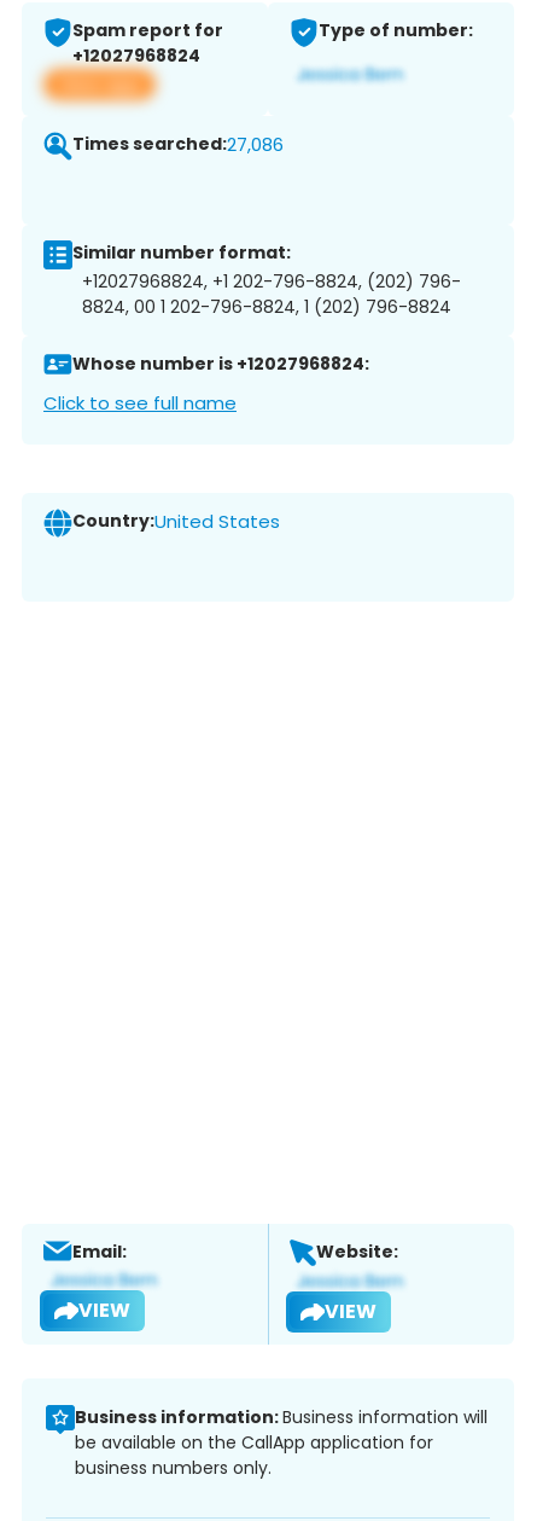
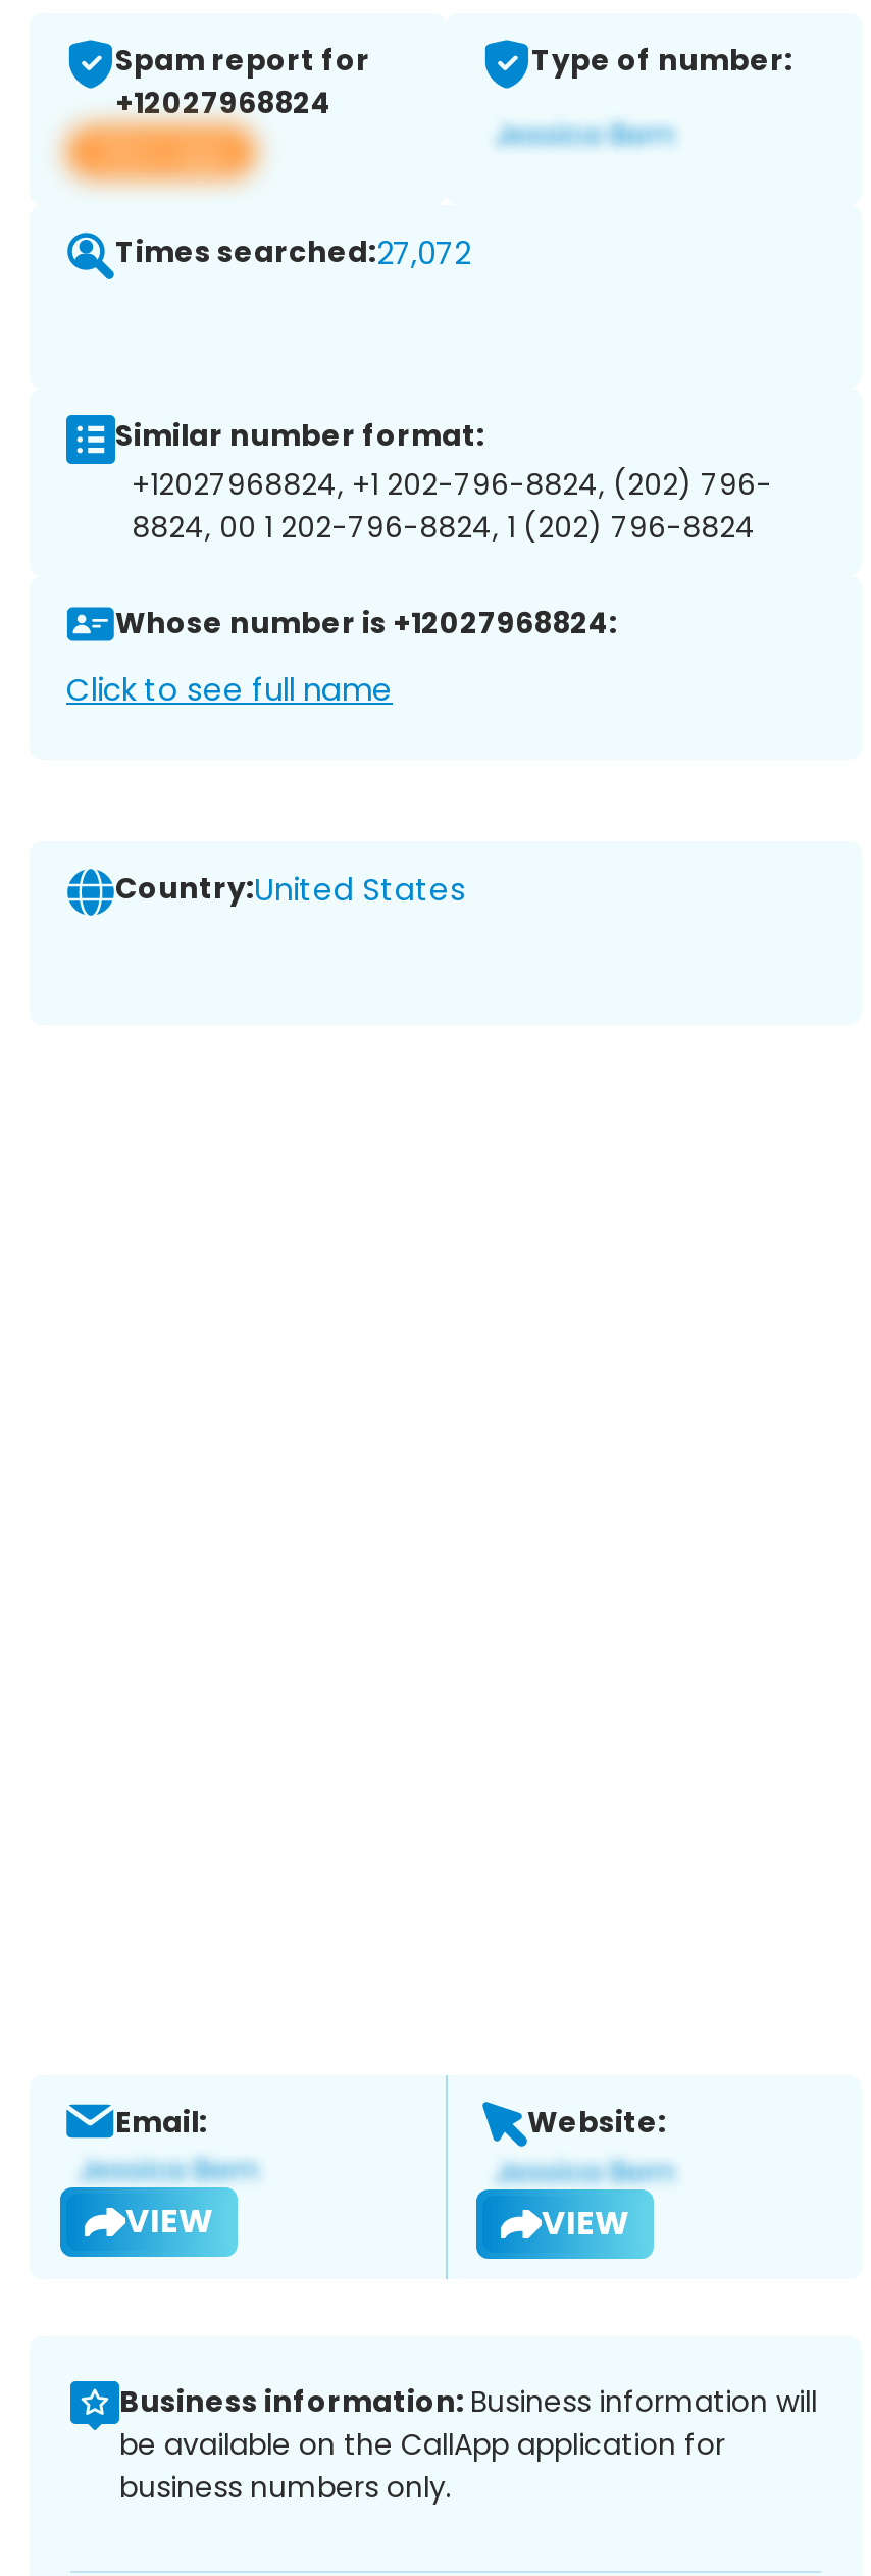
[72,132,284,157] Times searched:27,086 -> [115,232,470,275] Times searched:27,072

